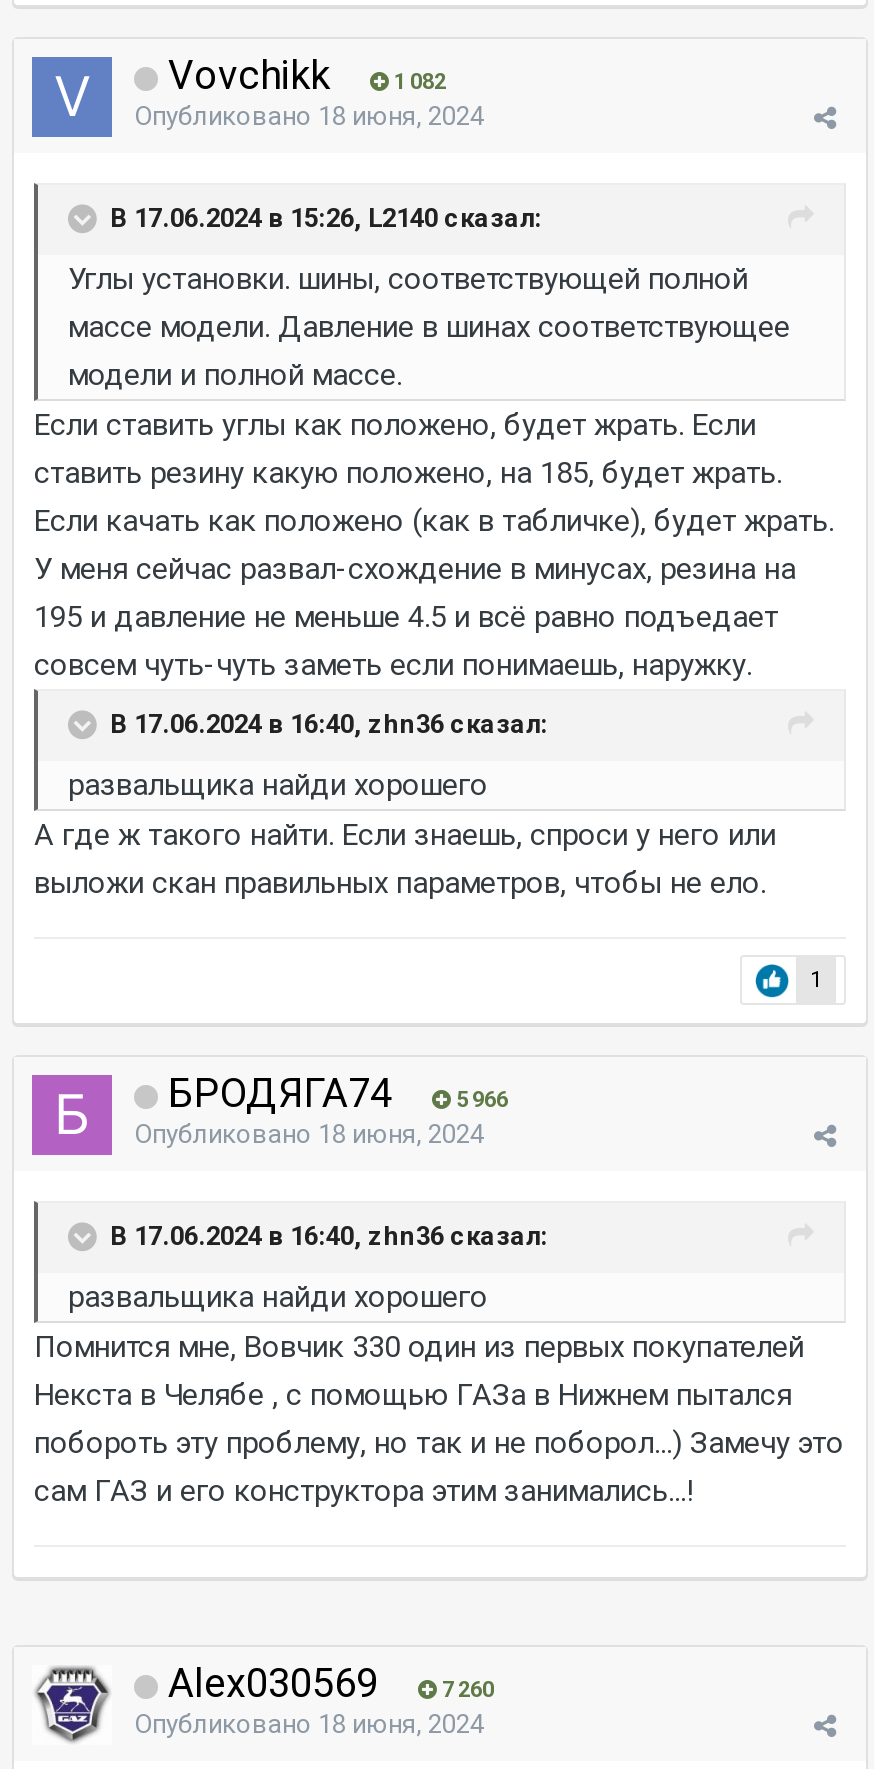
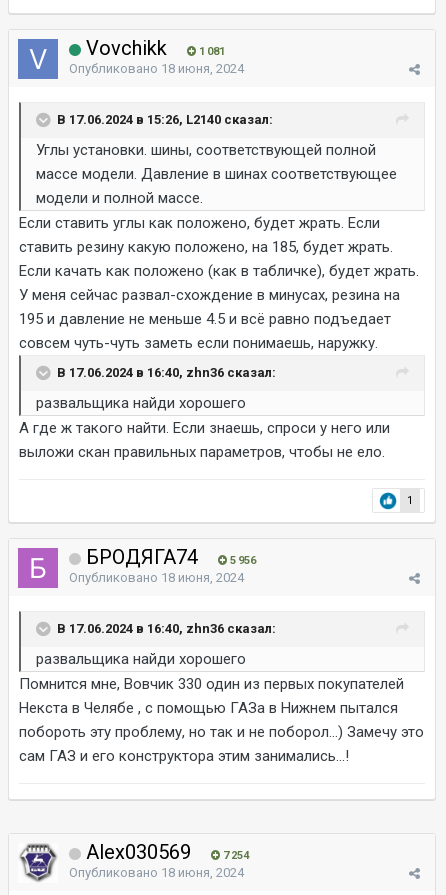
[158,51,446,99] Vovchikk 1 082 -> [81,36,225,60] Vovchikk 1 081
[158,1069,508,1117] БРОДЯГА74 5 966 -> [81,545,256,569] БРОДЯГА74 5 956
[158,1659,494,1707] Alex030569 7 260 -> [81,840,249,864] Alex030569 7 254

